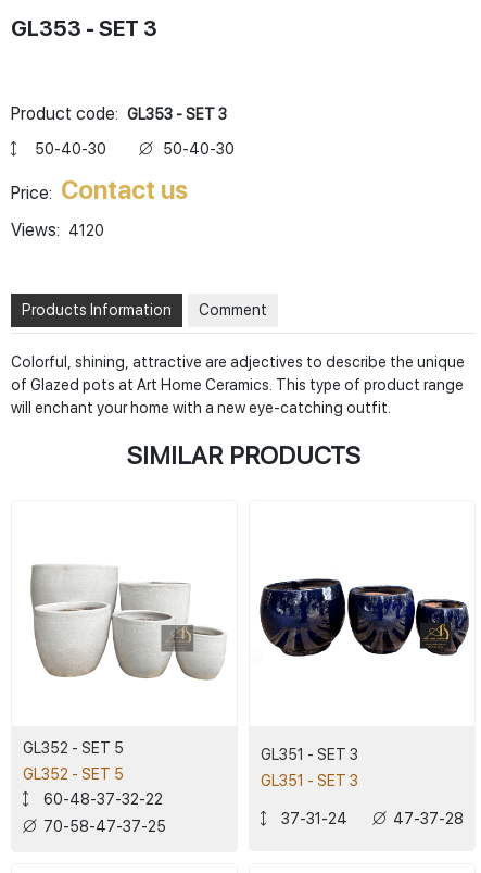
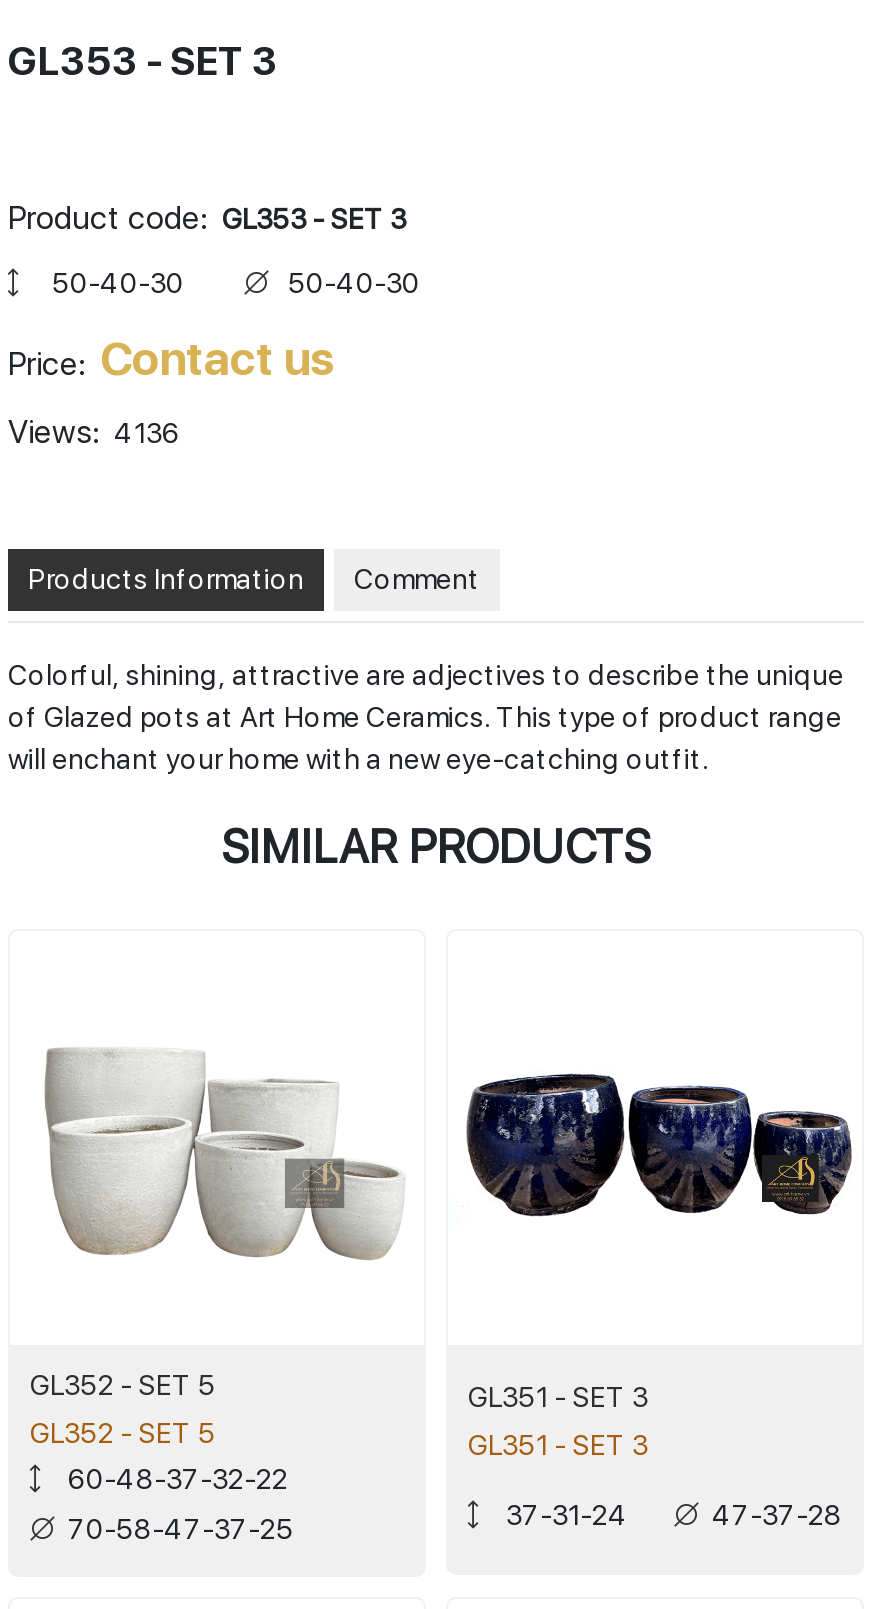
[11,220,104,240] Views: 4120 -> [8,413,180,451] Views: 4136

